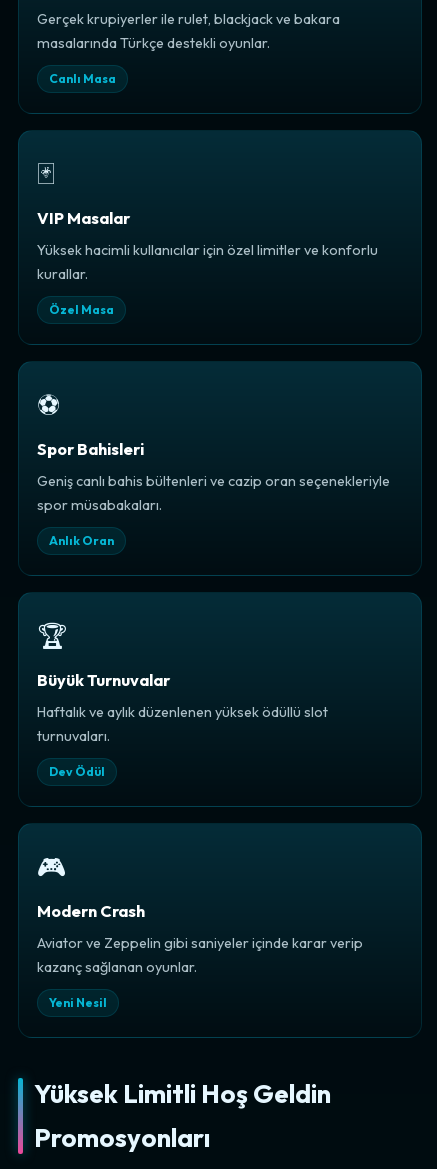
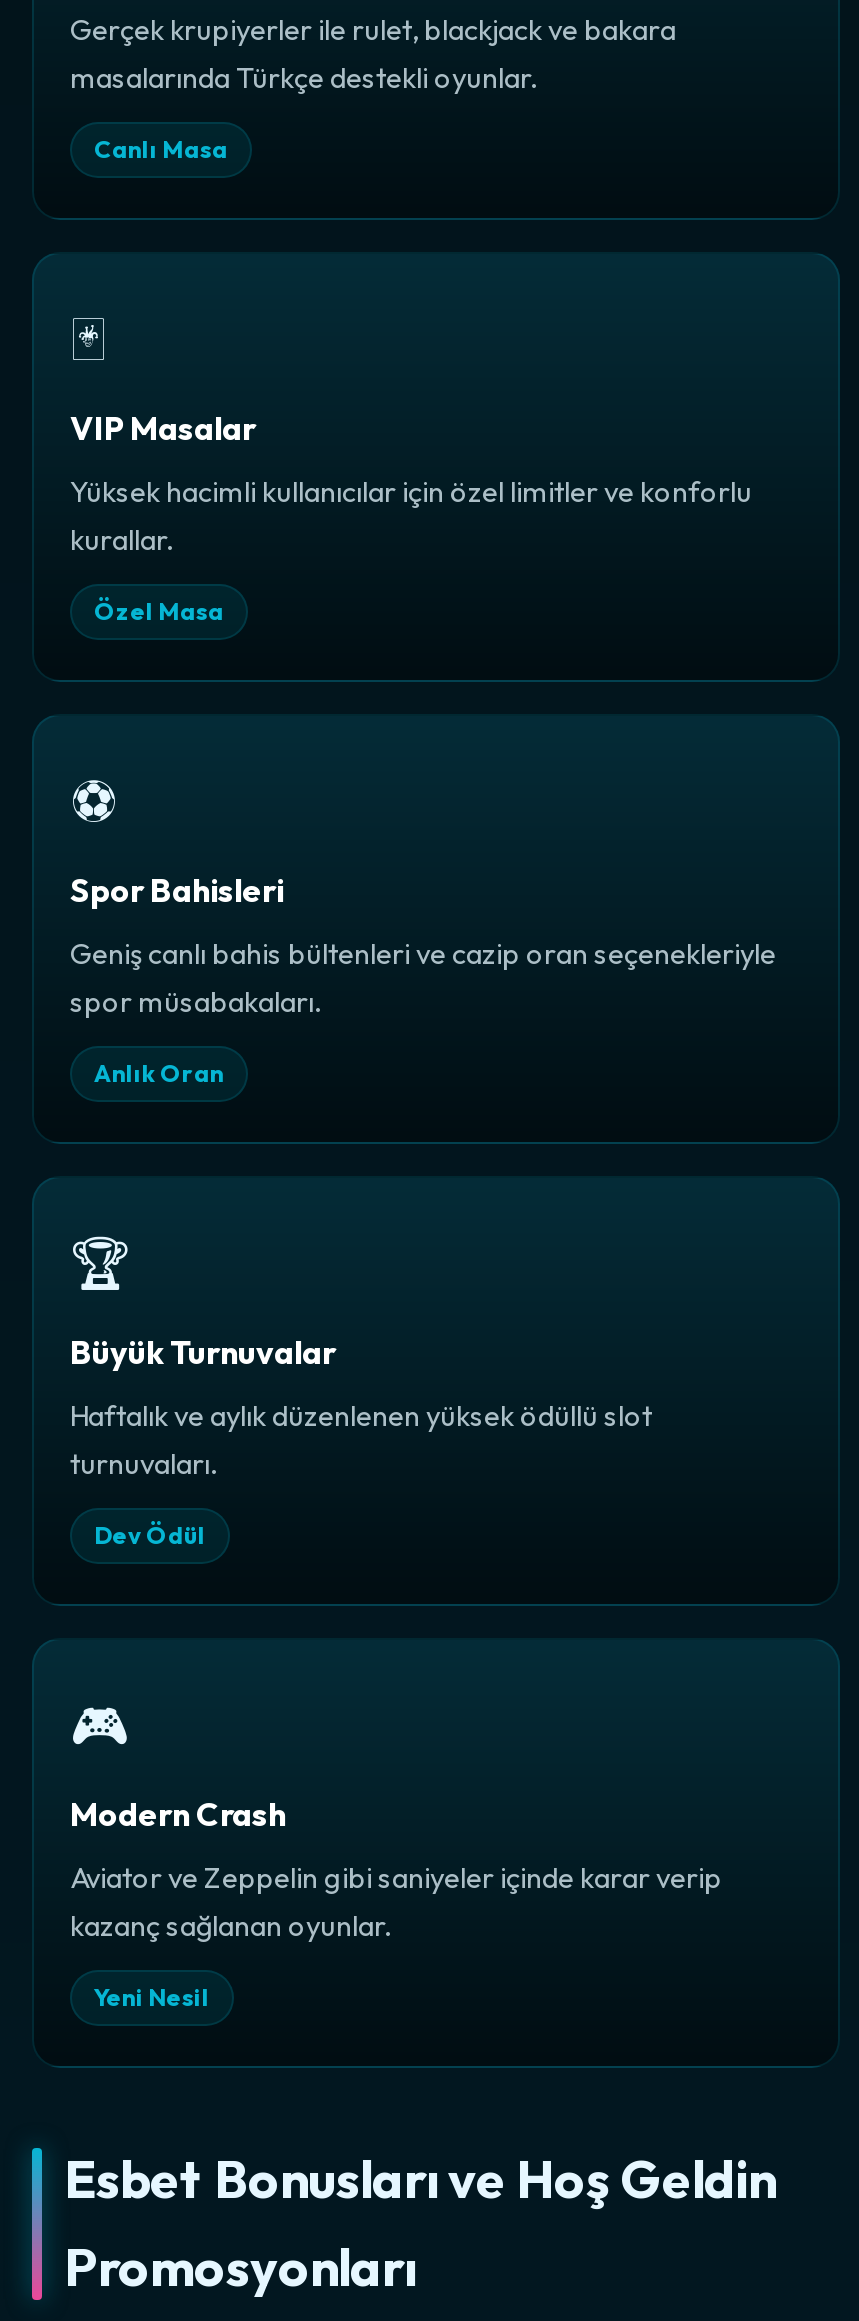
[34,1077,331,1110] Yüksek Limitli Hoş Geldin -> [64,2146,776,2212] Esbet Bonusları ve Hoş Geldin

